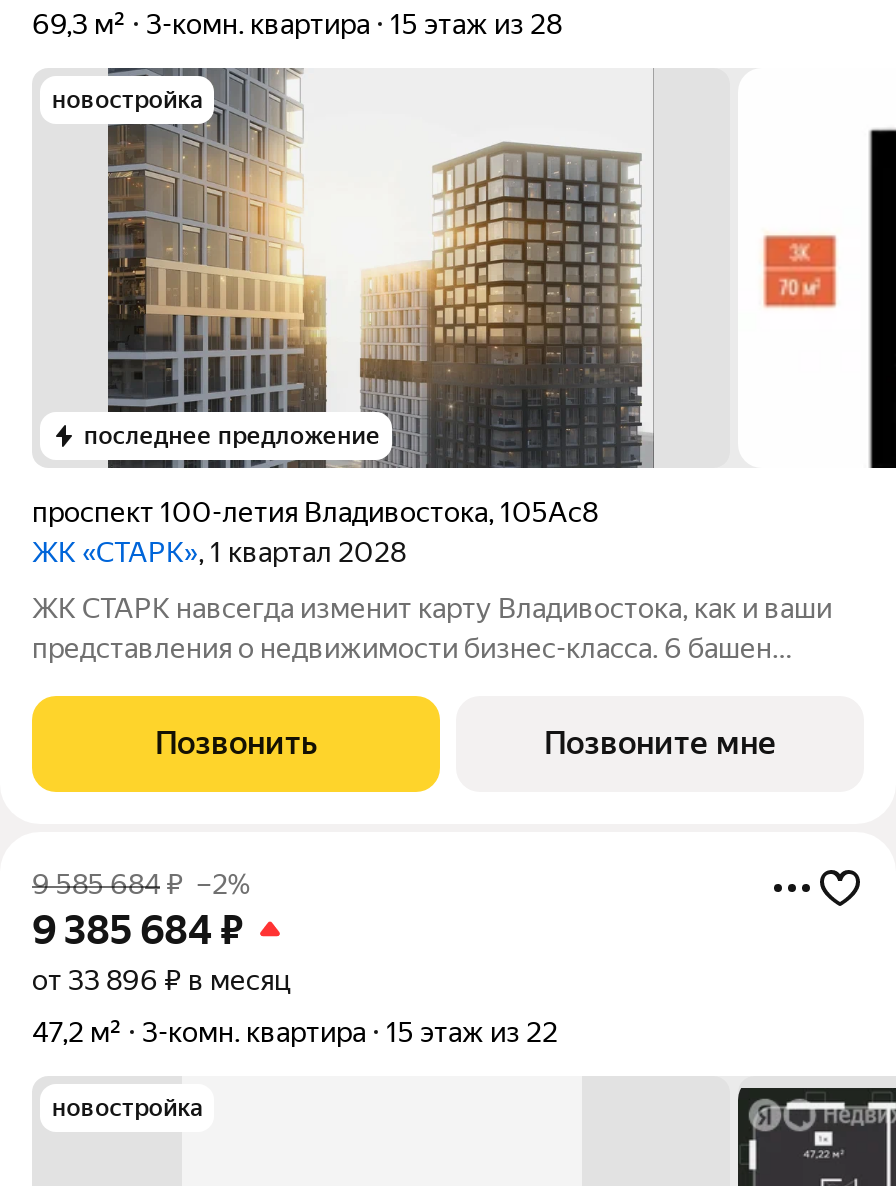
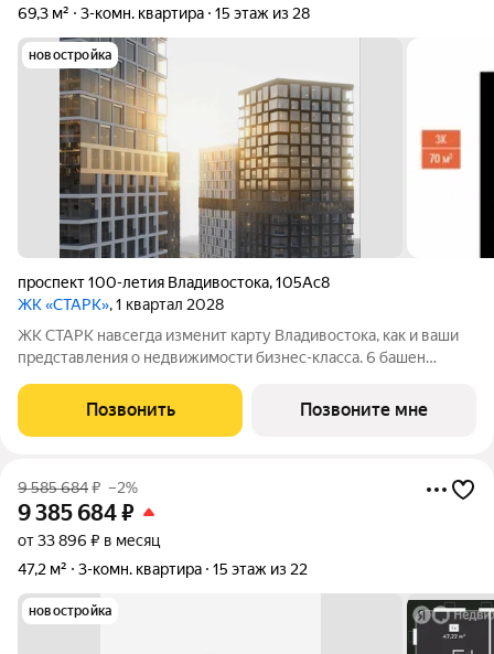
[84,422,380,450] последнее предложение -> none

